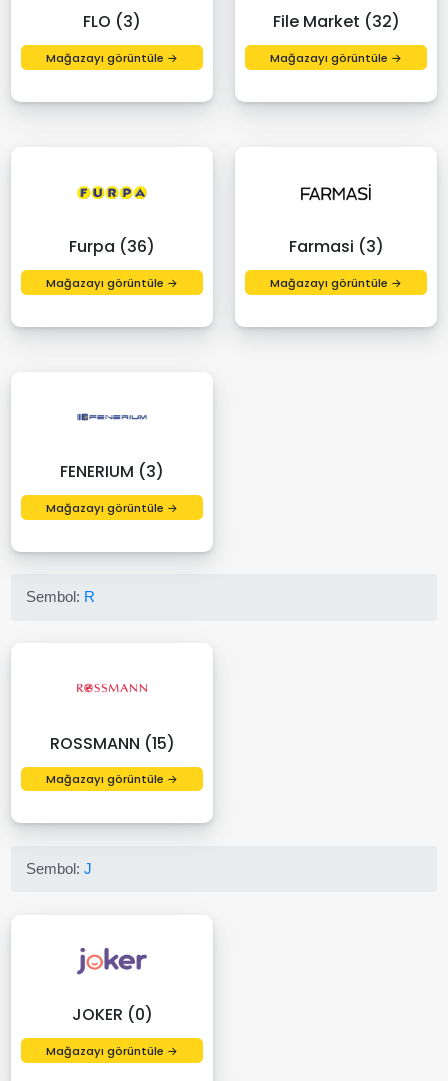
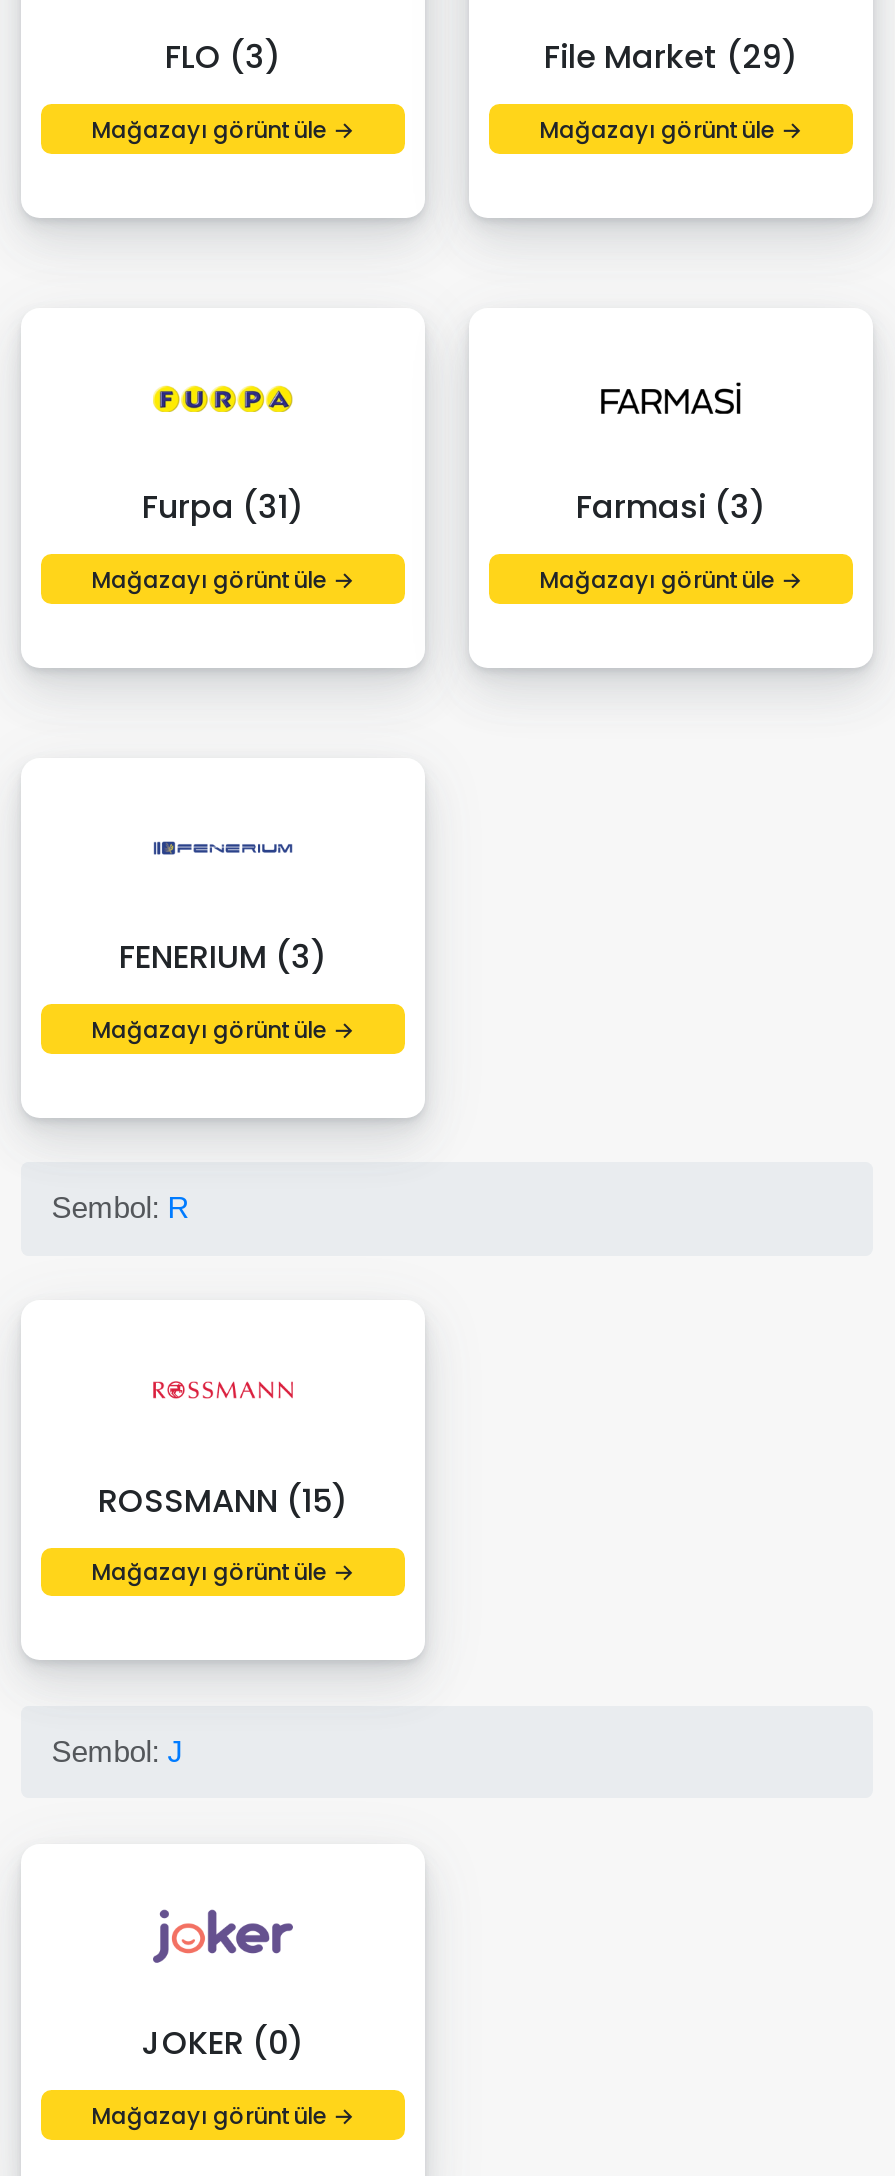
[272,10,399,33] File Market (32) -> [544,34,798,80] File Market (29)
[69,235,155,258] Furpa (36) -> [142,484,304,530] Furpa (31)

